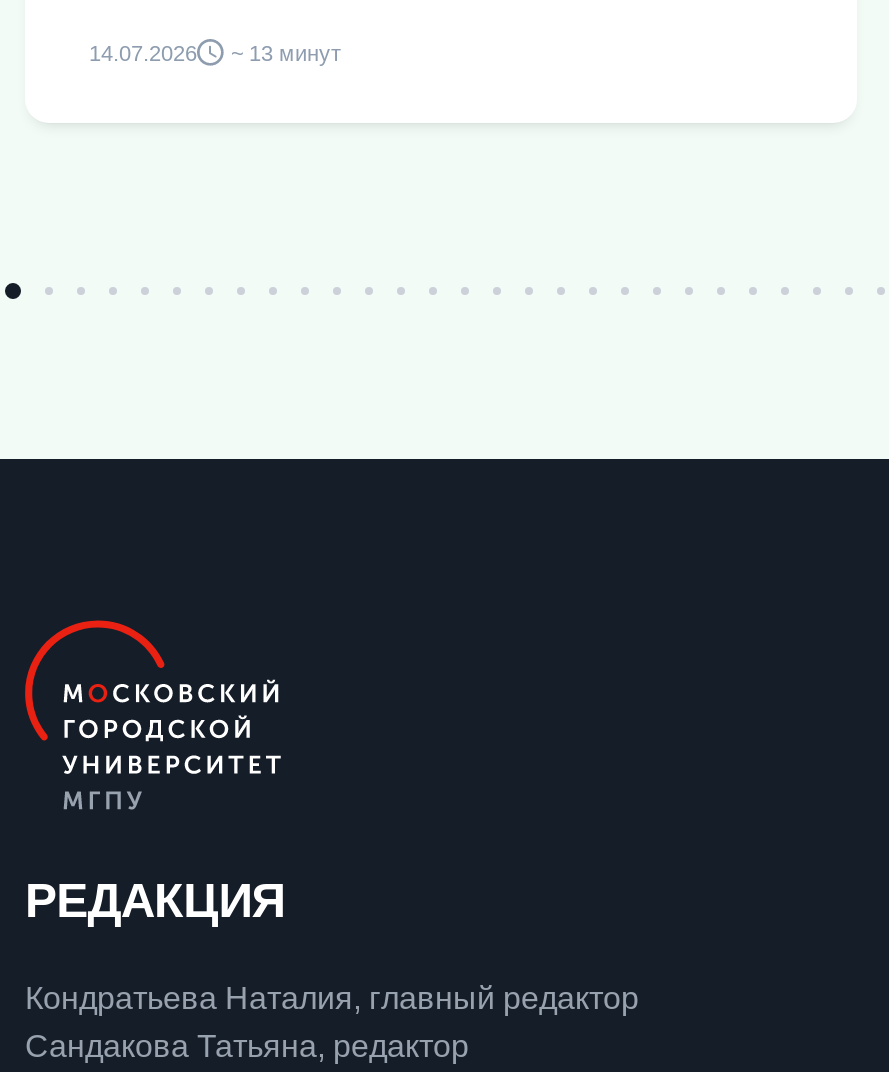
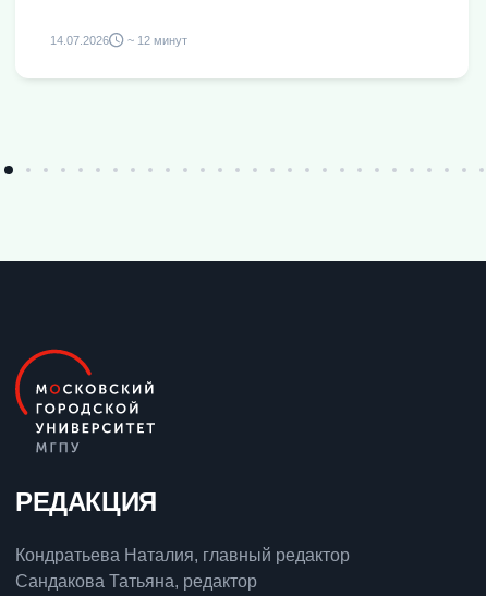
[89,41,341,65] 14.07.2026 ~ 13 минут -> [50,34,187,47] 14.07.2026 ~ 12 минут

